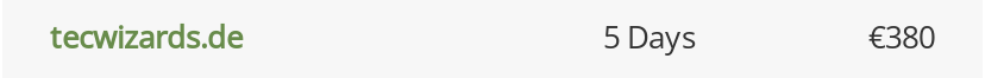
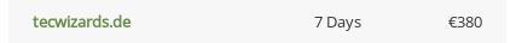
[603,15,696,58] 5 Days -> [314,11,361,32] 7 Days

